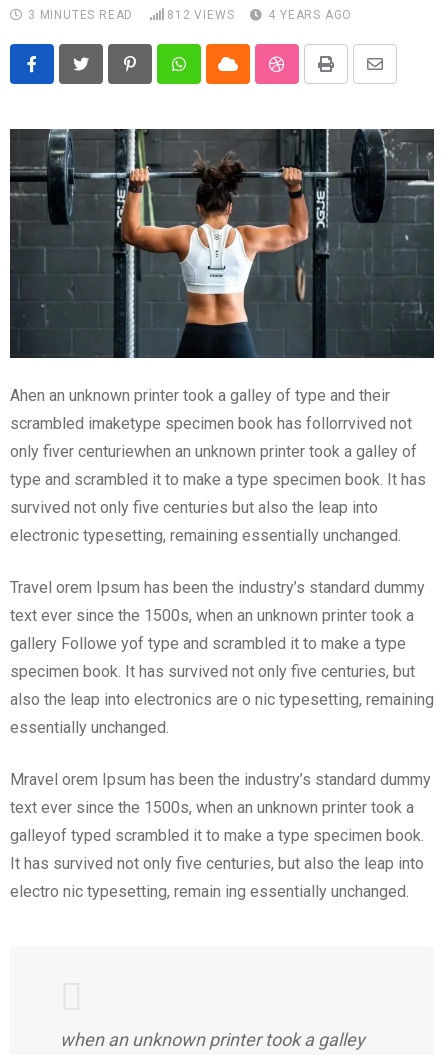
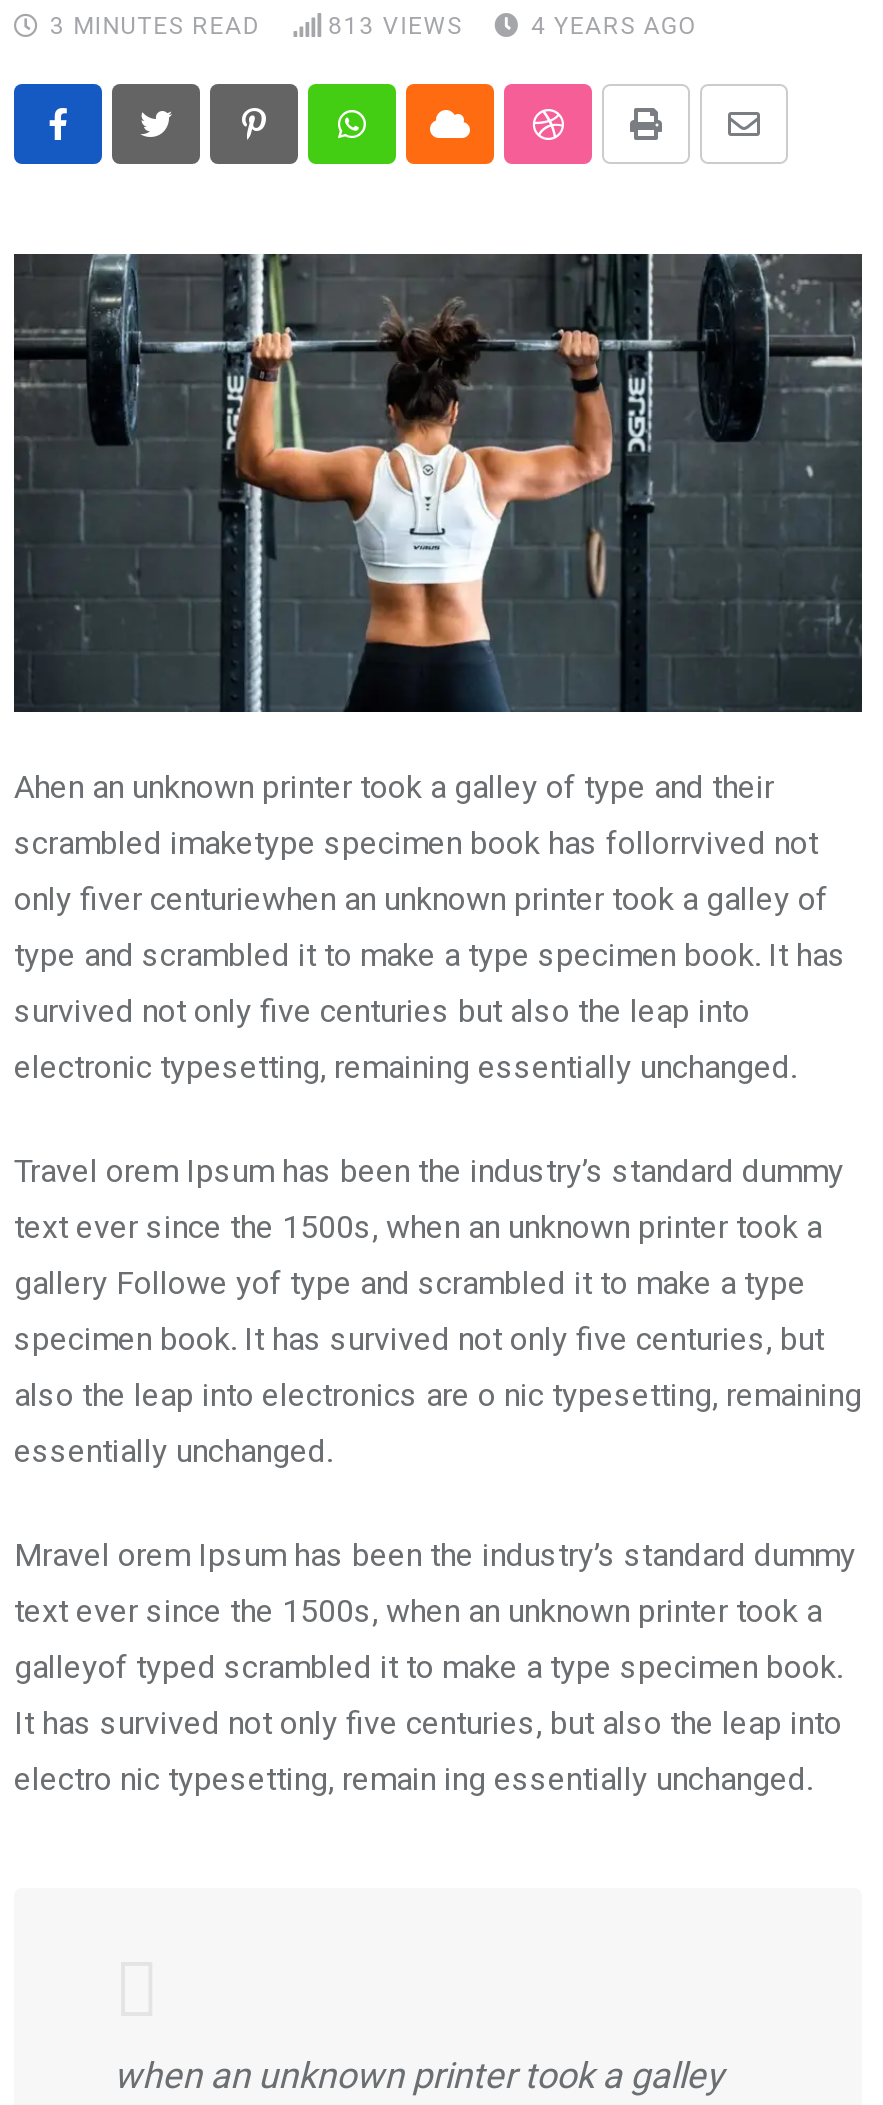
[167,8,234,22] 812 VIEWS -> [328,12,463,40] 813 VIEWS

